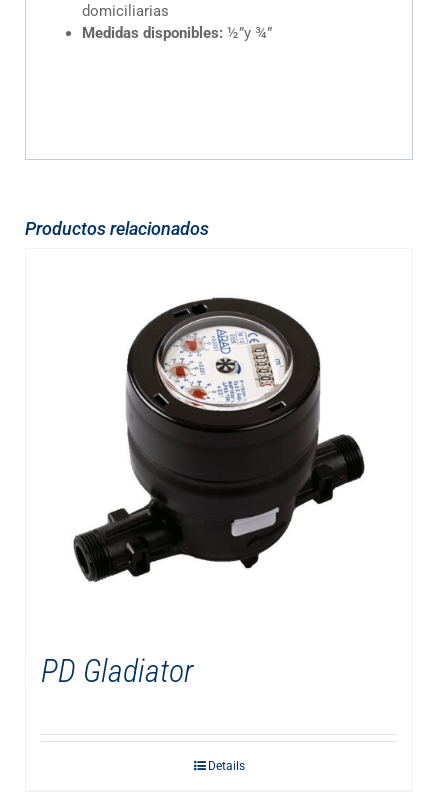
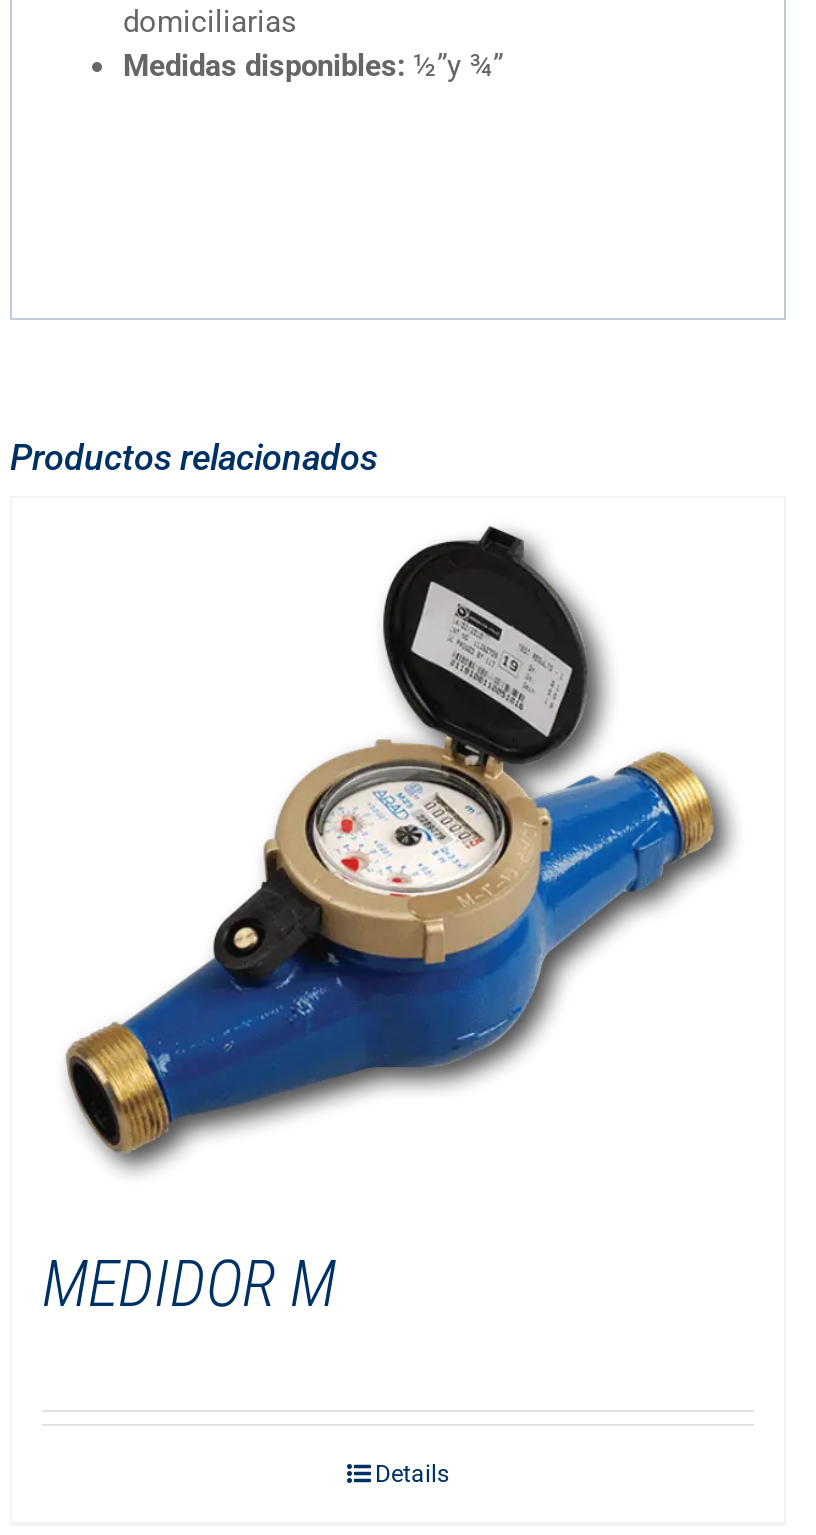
[57,292,382,585] [image] -> [64,524,734,1172] [image]
[41,651,193,689] PD Gladiator -> [42,1247,336,1323] MEDIDOR M

